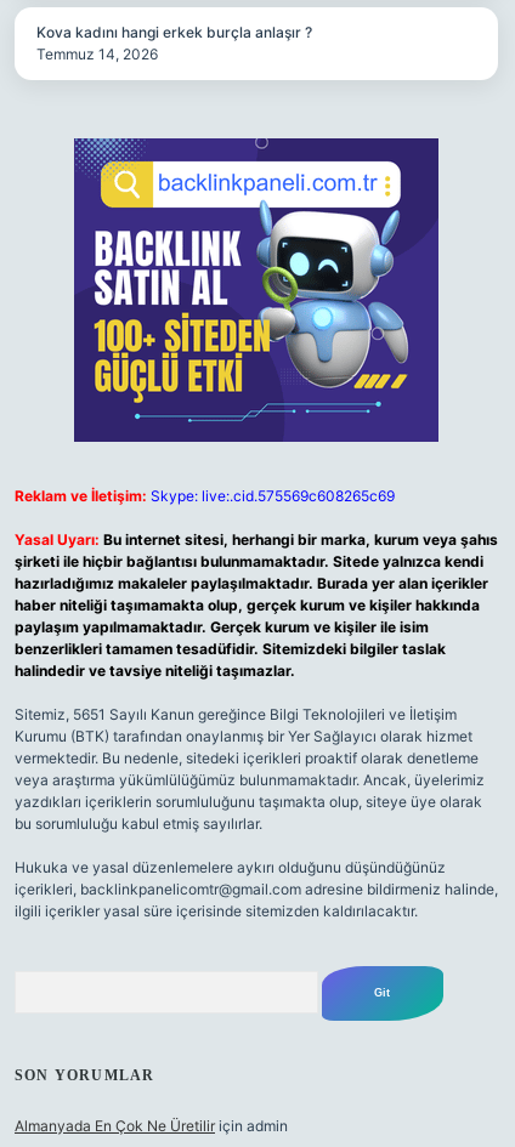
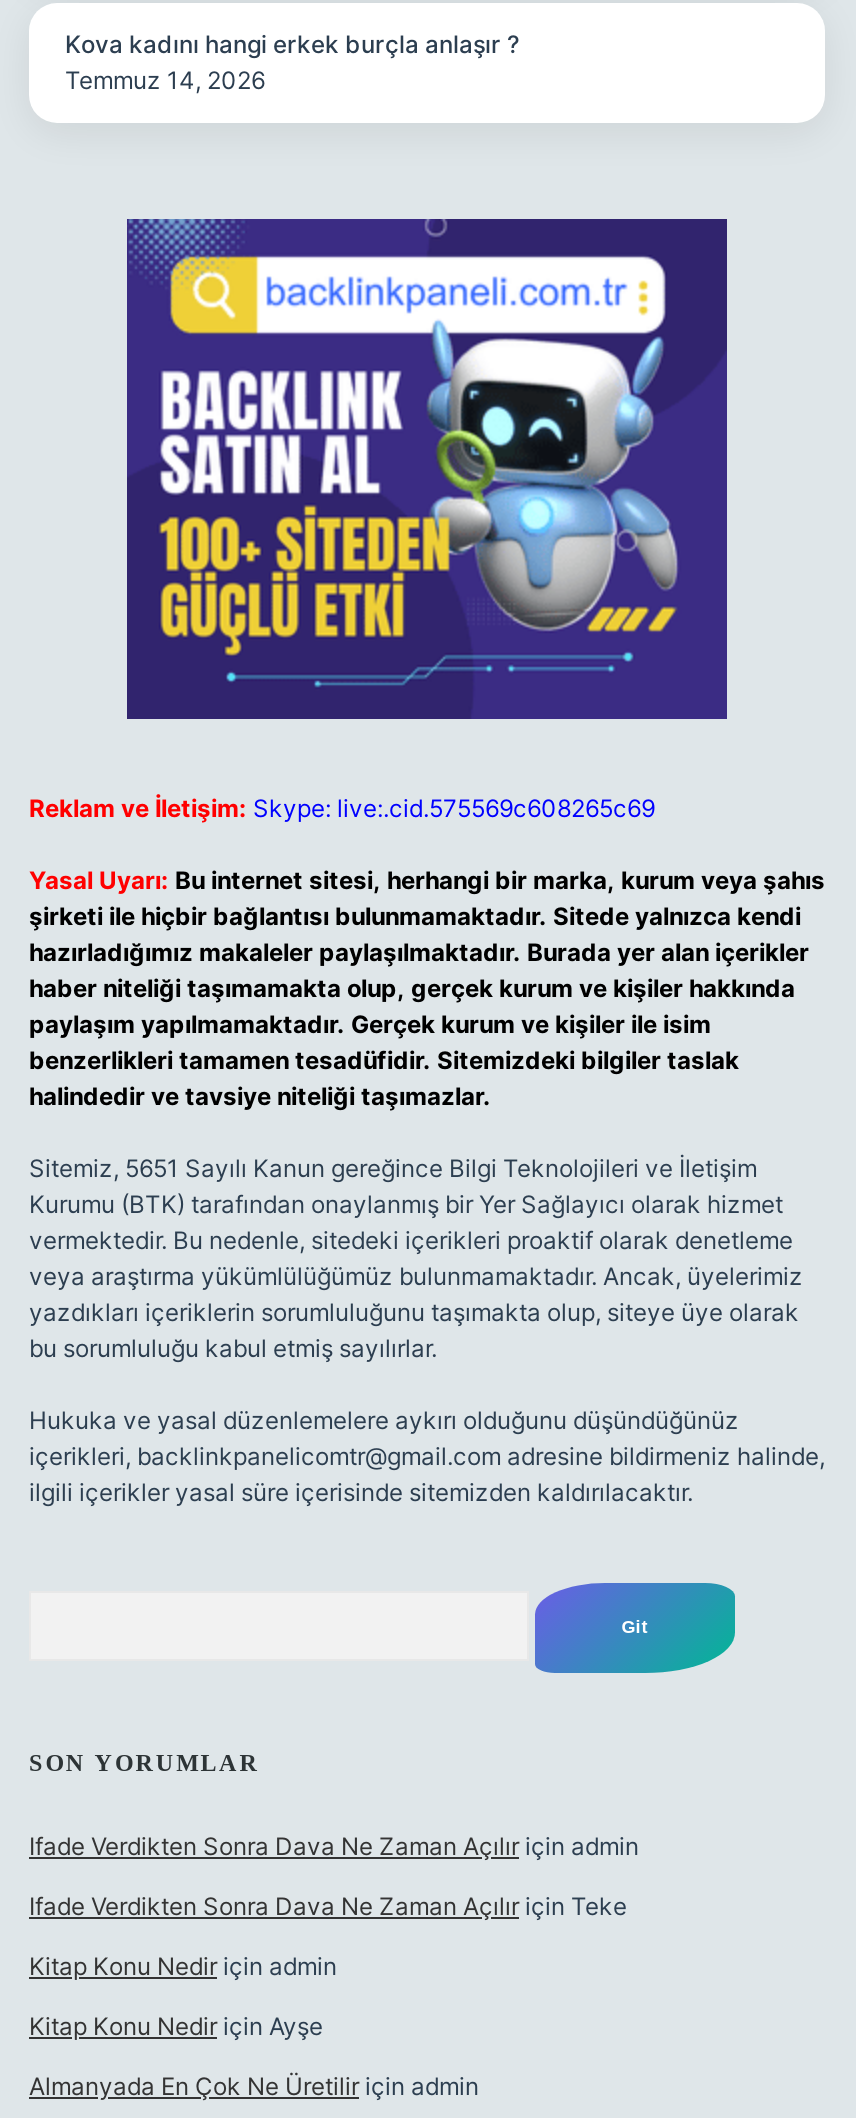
none -> [29,1831,639,2041] Ifade Verdikten Sonra Dava Ne Zaman Açılır için admin | Ifade Verdikten Sonra Dava Ne Zaman Açılır için Teke | Kitap Konu Nedir için admin | Kitap Konu Nedir için Ayşe

